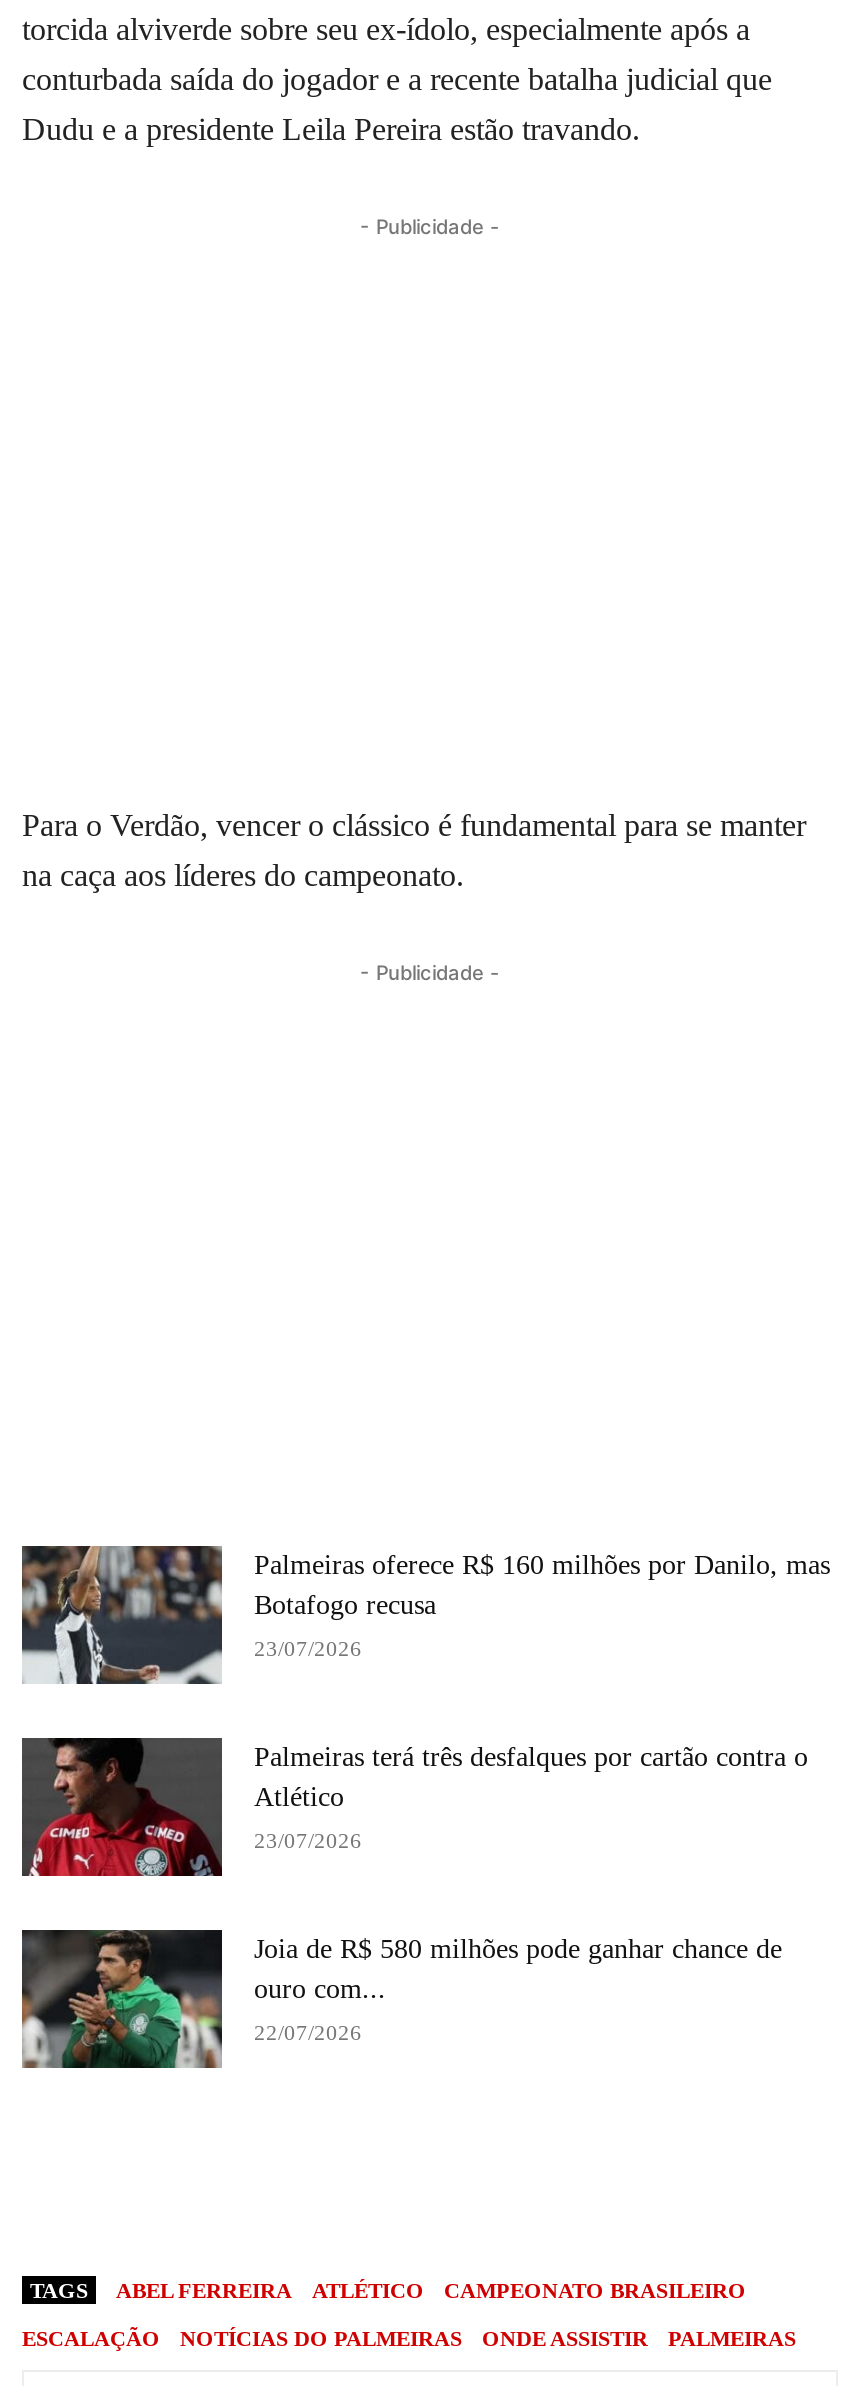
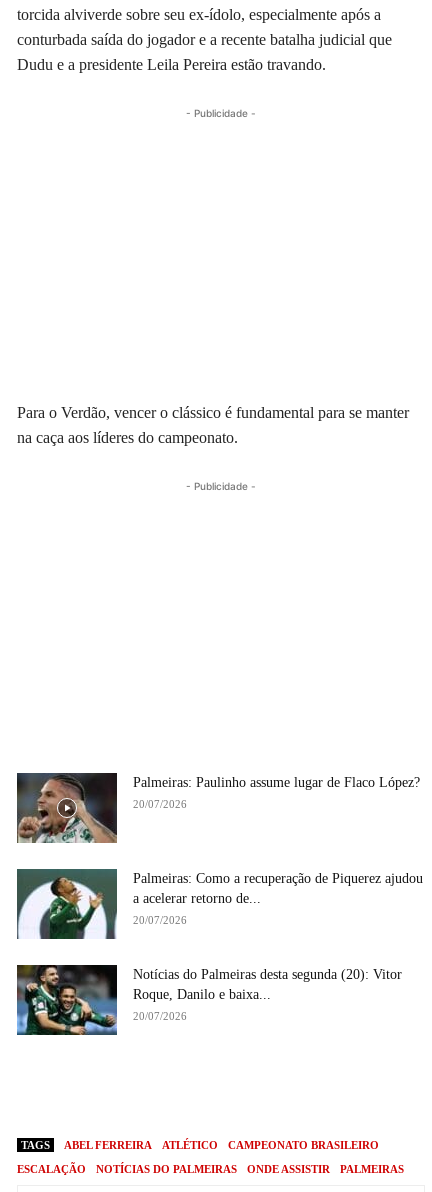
[22,1544,830,1686] [image] | Palmeiras oferece R$ 160 milhões por Danilo, mas | Botafogo recusa -> [16,772,420,844] [image] | Palmeiras: Paulinho assume lugar de Flaco López?
[254,1636,362,1660] 23/07/2026 -> [133,798,187,810] 20/07/2026
[22,1736,808,1878] [image] | Palmeiras terá três desfalques por cartão contra o | Atlético -> [17,868,423,940] [image] | Palmeiras: Como a recuperação de Piquerez ajudou | a acelerar retorno de...
[254,1828,362,1852] 23/07/2026 -> [133,914,187,926] 20/07/2026
[20,1930,782,2070] [image] | Joia de R$ 580 milhões pode ganhar chance de | ouro com... -> [16,965,402,1036] [image] | Notícias do Palmeiras desta segunda (20): Vitor | Roque, Danilo e baixa...
[254,2020,362,2044] 22/07/2026 -> [133,1010,187,1022] 20/07/2026

